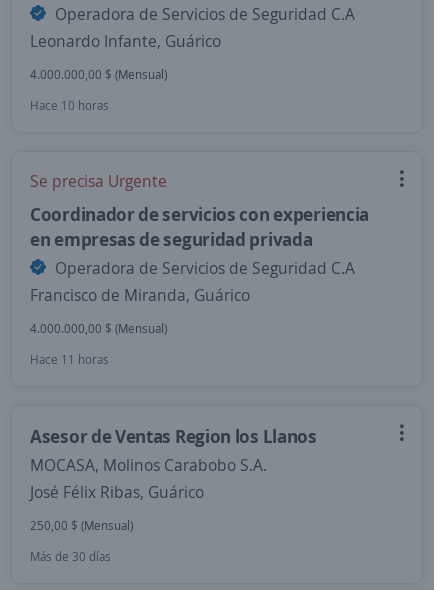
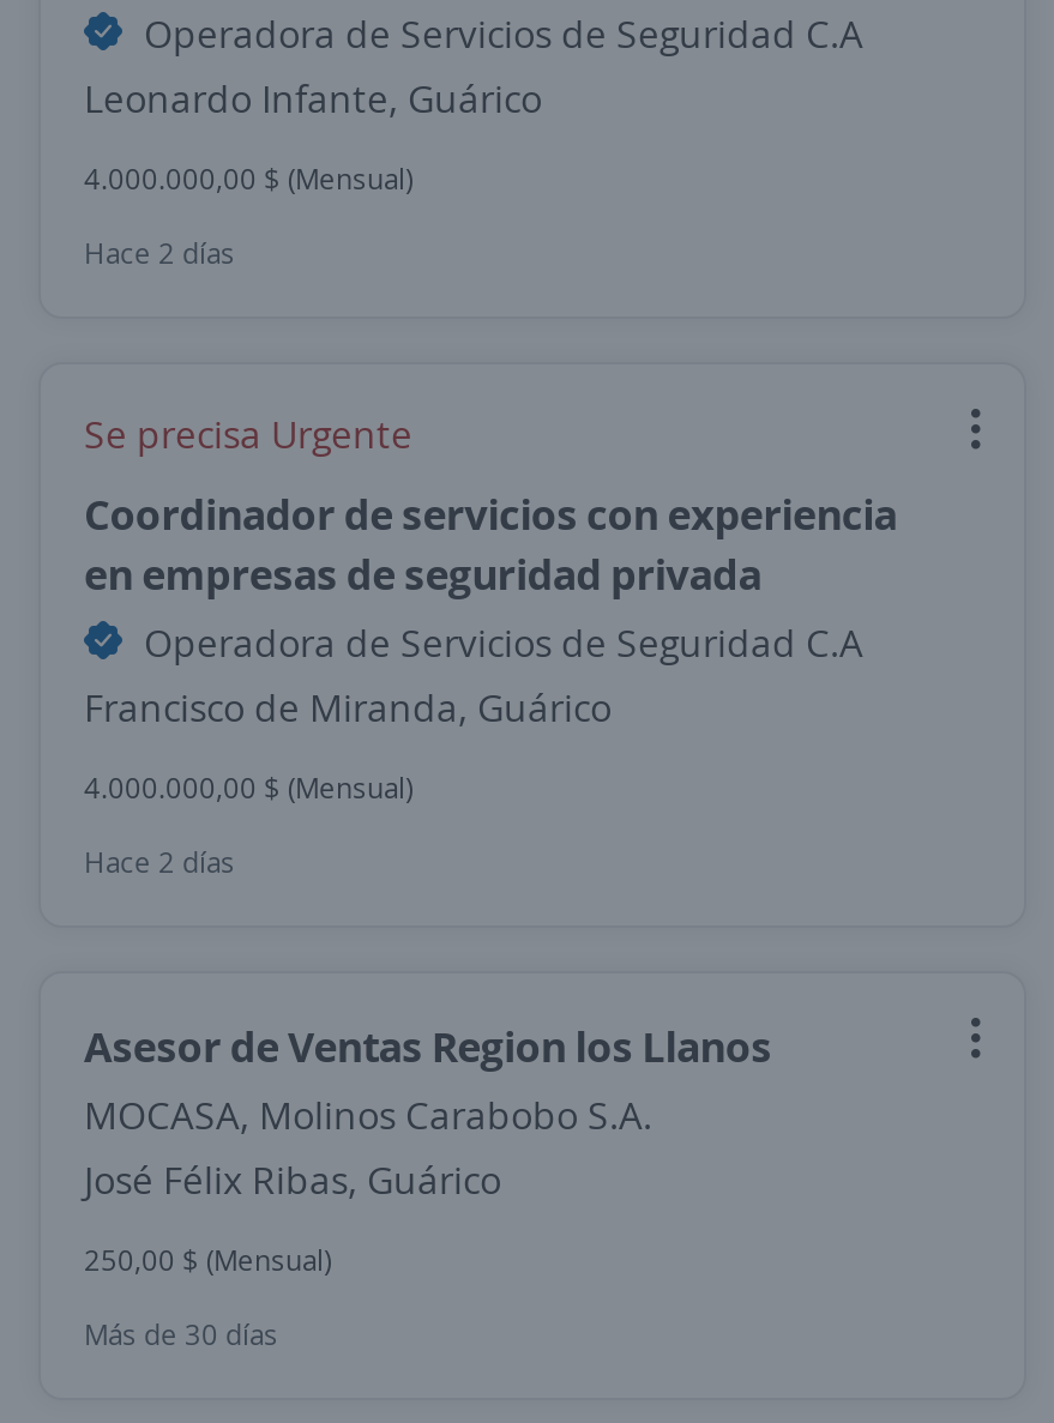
[30,97,109,114] Hace 10 horas -> [84,233,235,273] Hace 2 días
[30,351,109,368] Hace 11 horas -> [84,842,235,882] Hace 2 días

